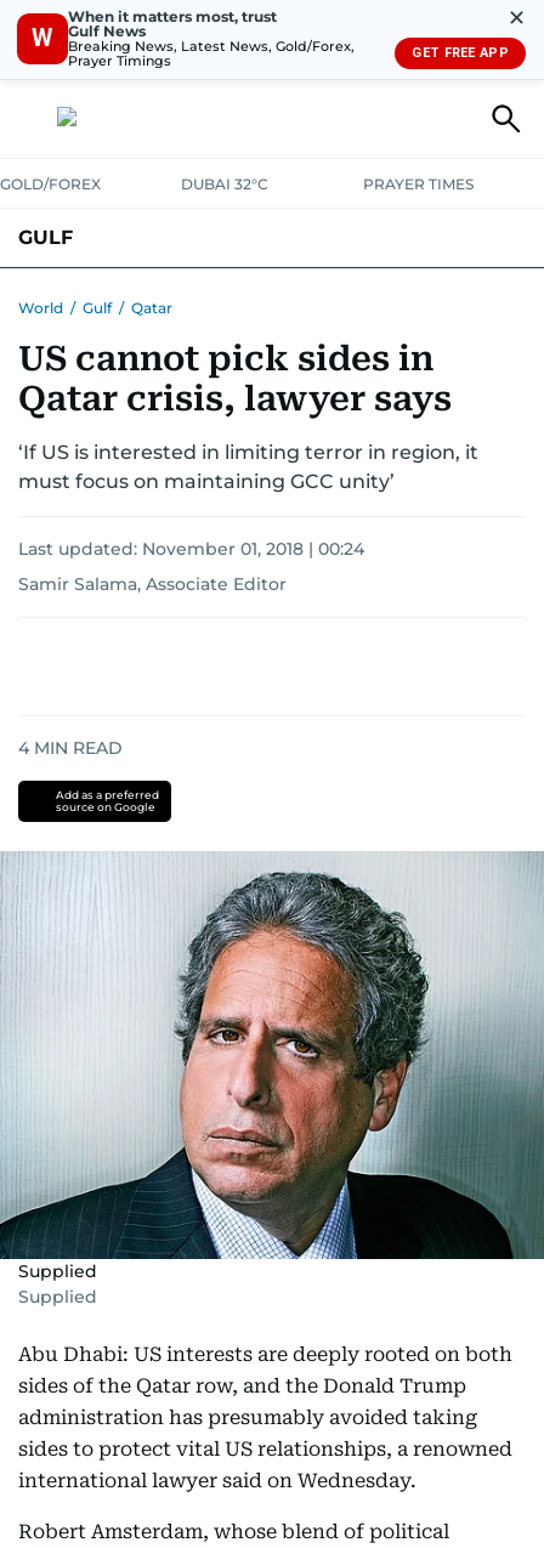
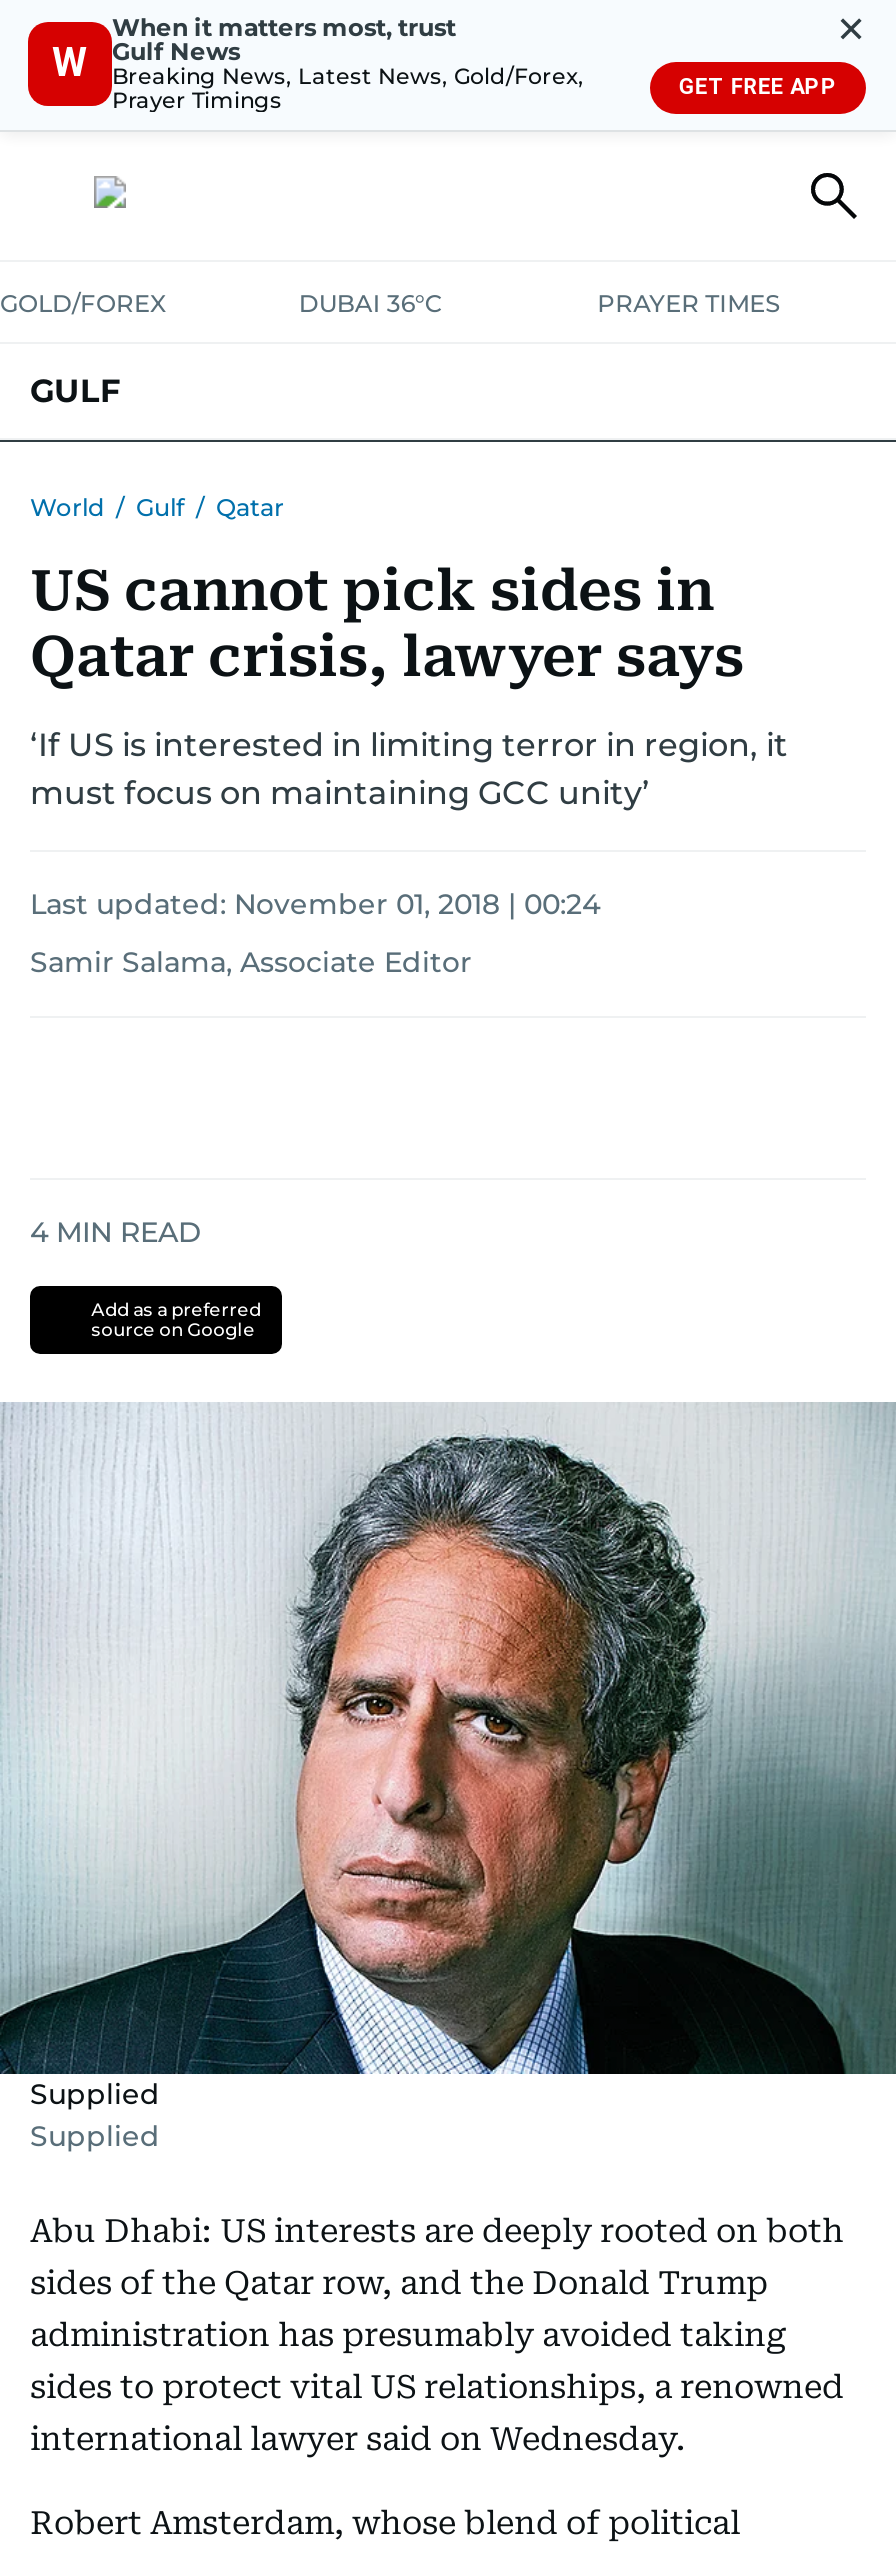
[181,175,269,193] DUBAI 32°C -> [299,288,443,318] DUBAI 36°C

